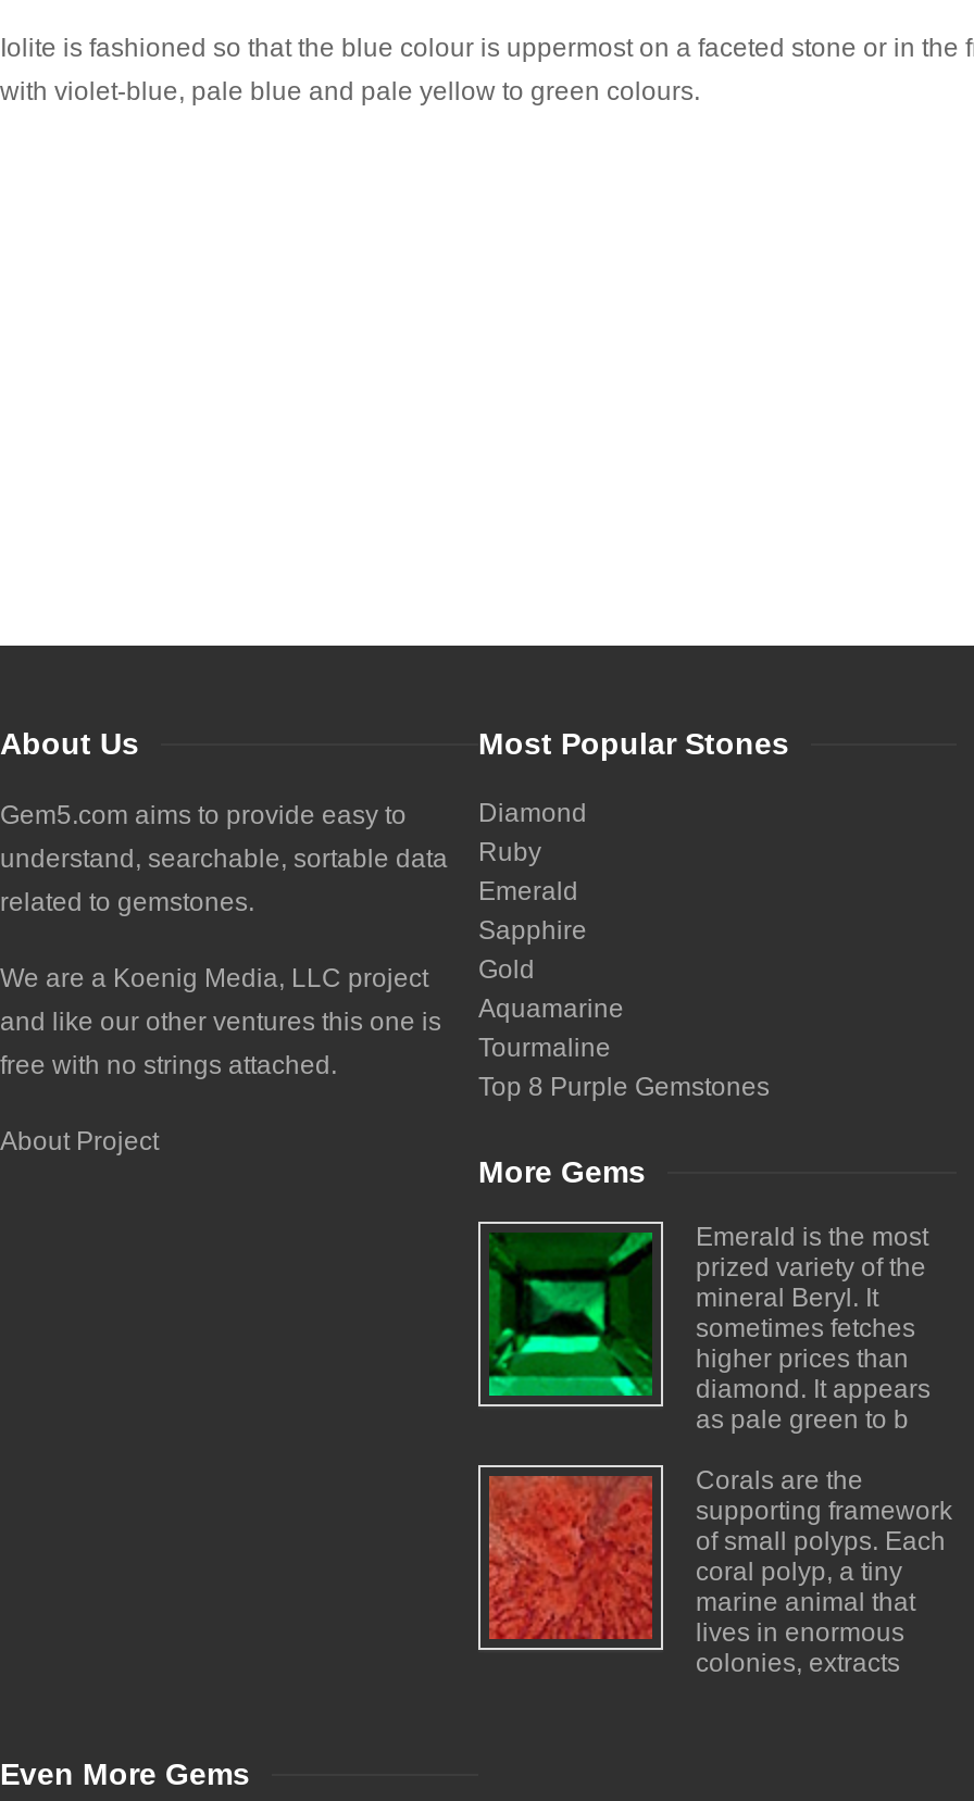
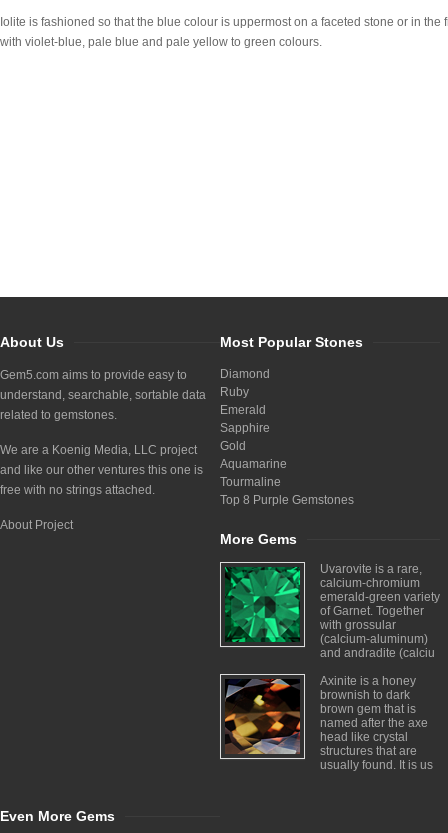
[487,1222,931,1435] [image] | Emerald is the most | prized variety of the | mineral Beryl. It | sometimes fetches | higher prices than | diamond. It appears | as pale green to b -> [225,562,440,660] [image] | Uvarovite is a rare, | calcium-chromium | emerald-green variety | of Garnet. Together | with grossular | (calcium-aluminum) | and andradite (calciu
[487,1465,952,1678] [image] | Corals are the | supporting framework | of small polyps. Each | coral polyp, a tiny | marine animal that | lives in enormous | colonies, extracts -> [225,674,433,772] [image] | Axinite is a honey | brownish to dark | brown gem that is | named after the axe | head like crystal | structures that are | usually found. It is us

